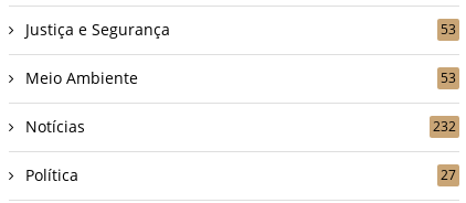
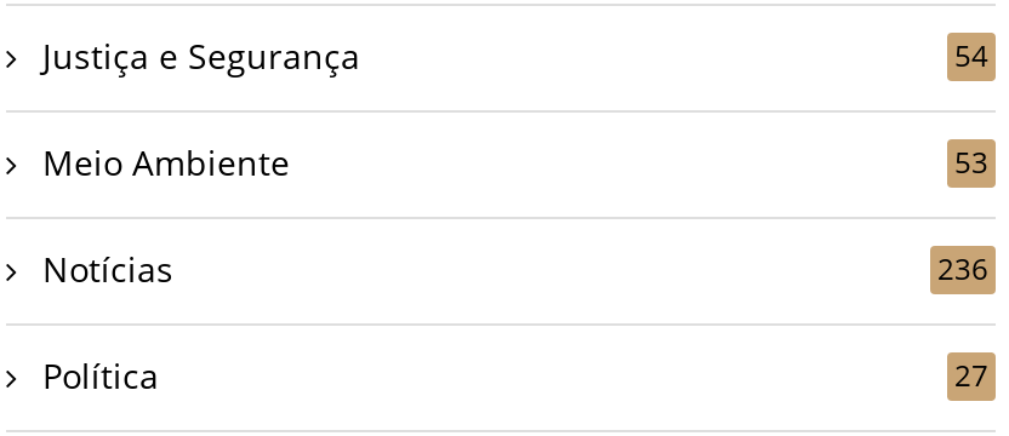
[441,19,456,38] 53 -> [954,34,988,75] 54
[433,116,456,135] 232 -> [937,247,988,288] 236

